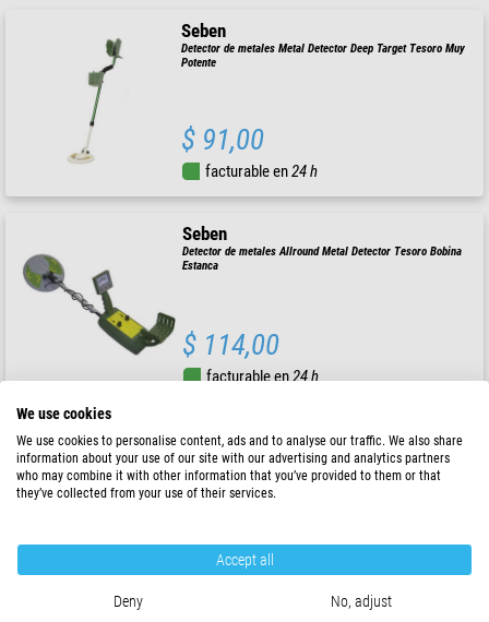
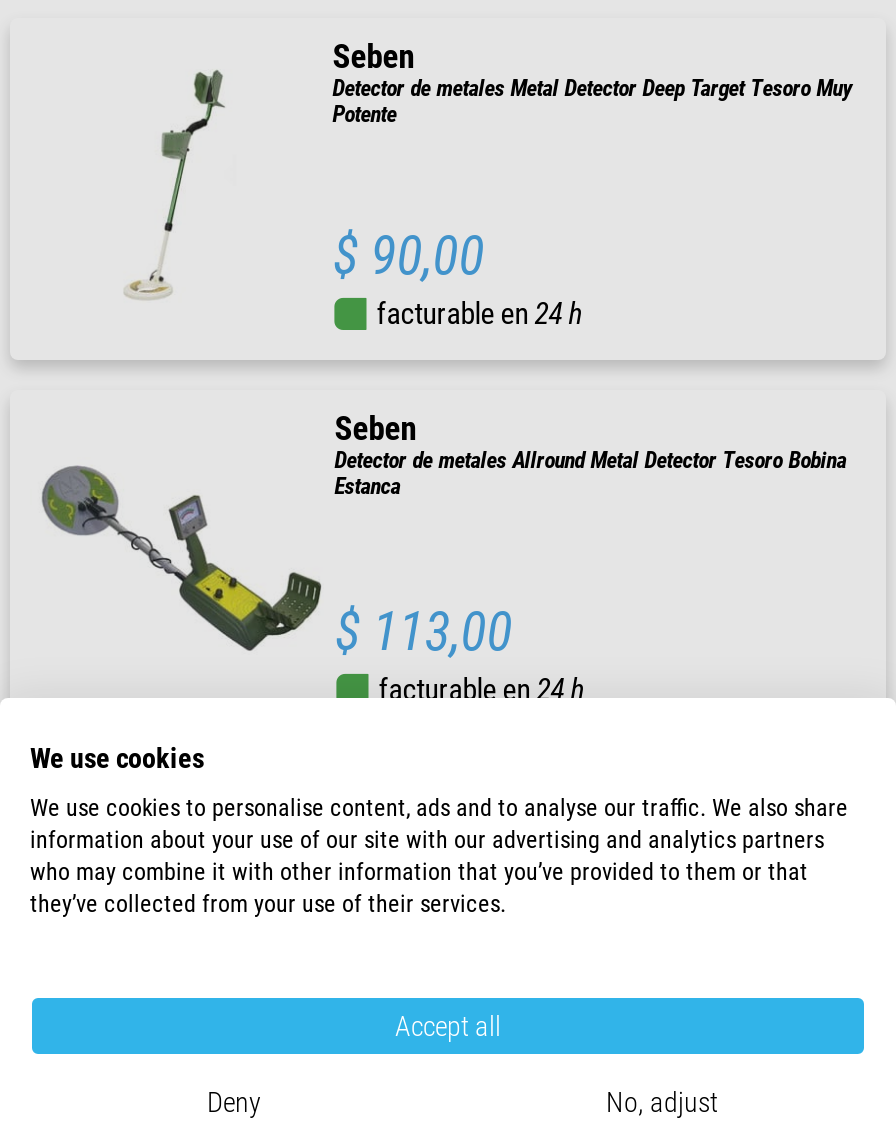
[181,123,264,158] $ 91,00 -> [332,225,484,289] $ 90,00
[183,327,280,362] $ 114,00 -> [334,599,512,663] $ 113,00

